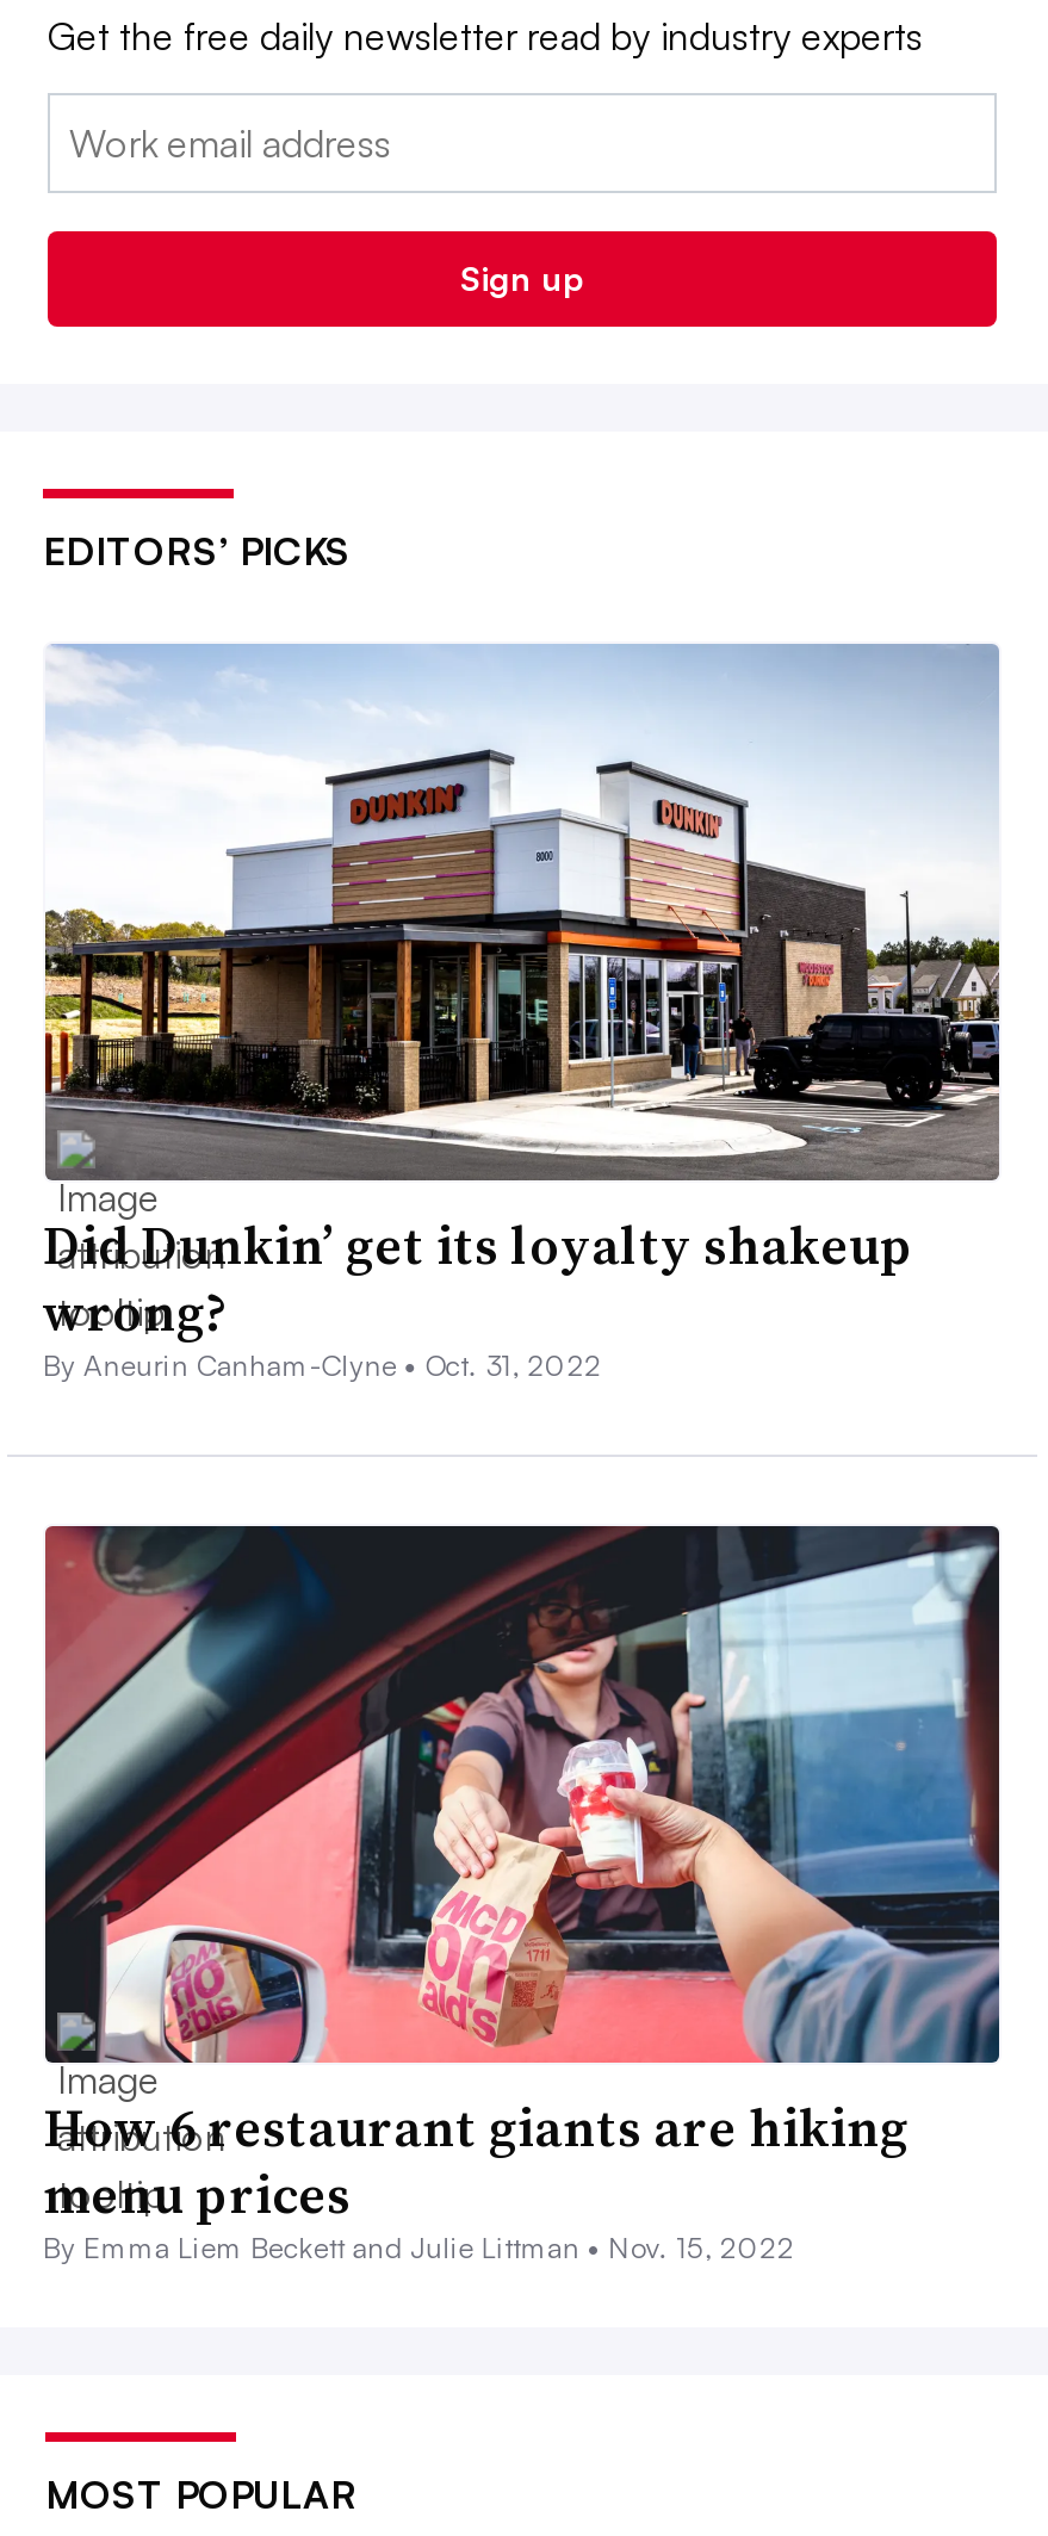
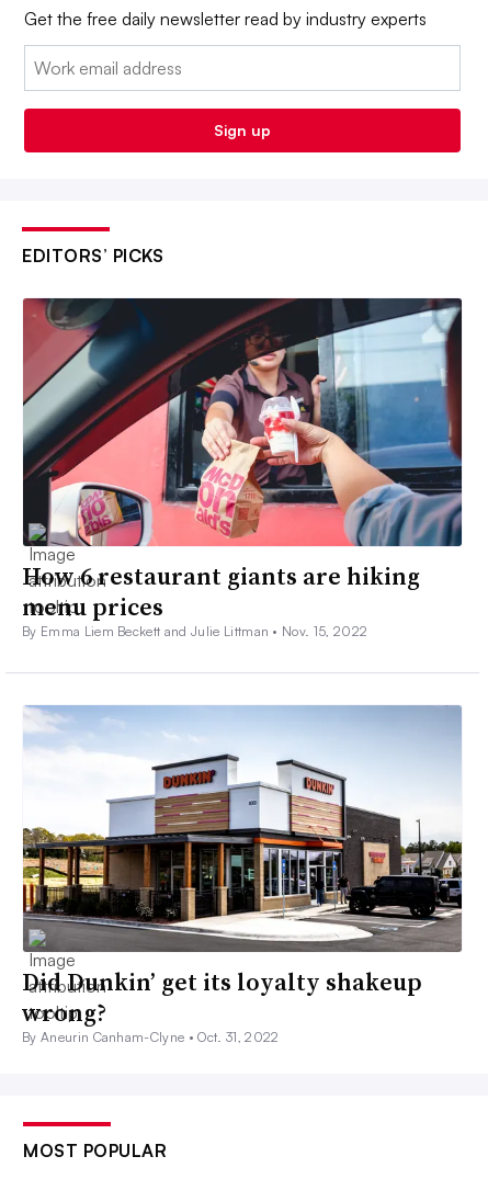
moved [43,644,1002,1384] -> [22,705,463,1045]: [image] | Did Dunkin’ get its loyalty shakeup | wrong? | By Aneurin Canham-Clyne • Oct. 31, 2022
moved [43,1521,1004,2267] -> [22,296,464,639]: [image] | How 6 restaurant giants are hiking | menu prices | By Emma Liem Beckett and Julie Littman • Nov. 15, 2022

